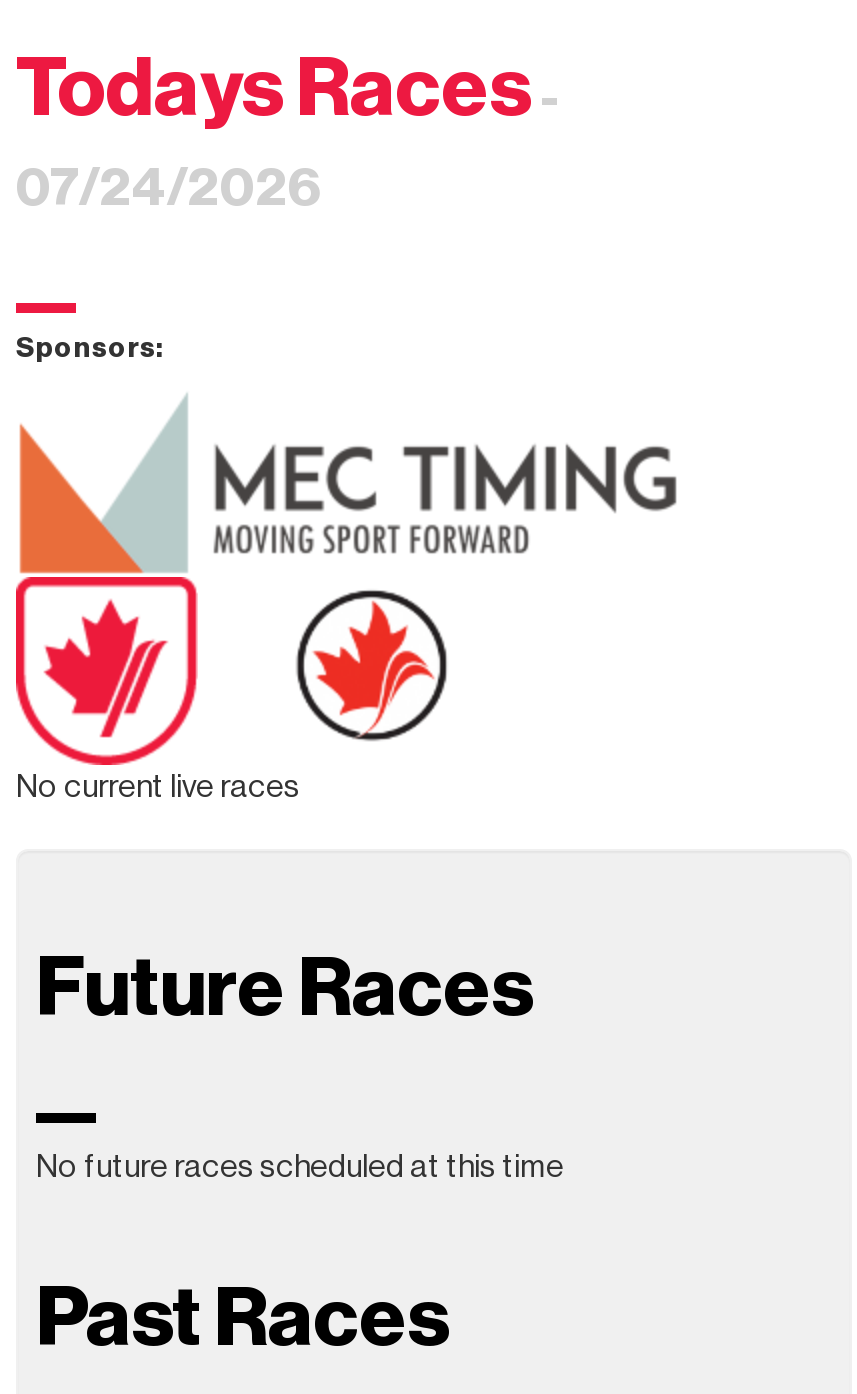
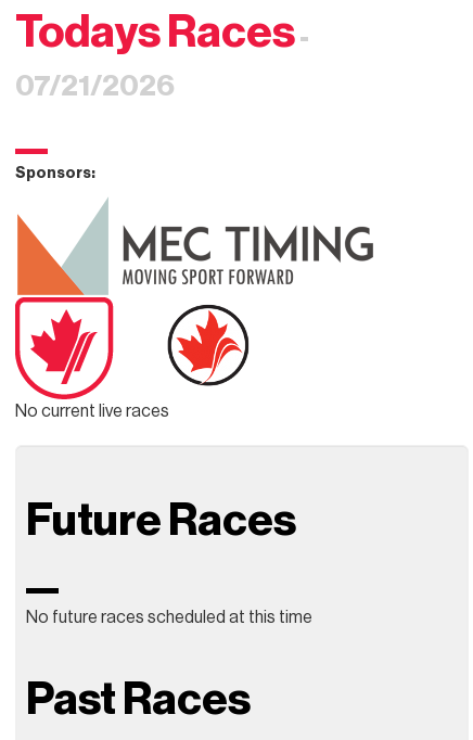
[16,161,322,215] 07/24/2026 -> [15,72,175,101] 07/21/2026

